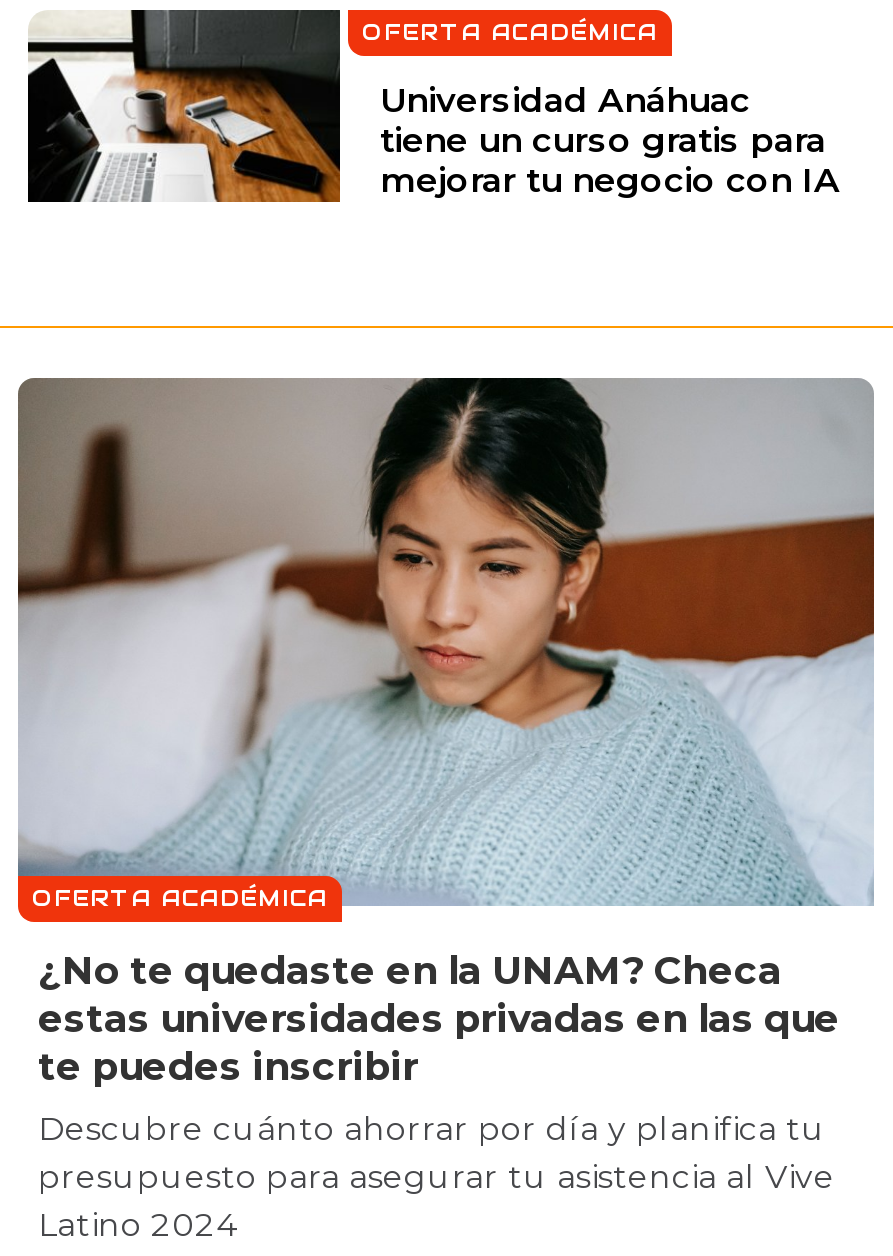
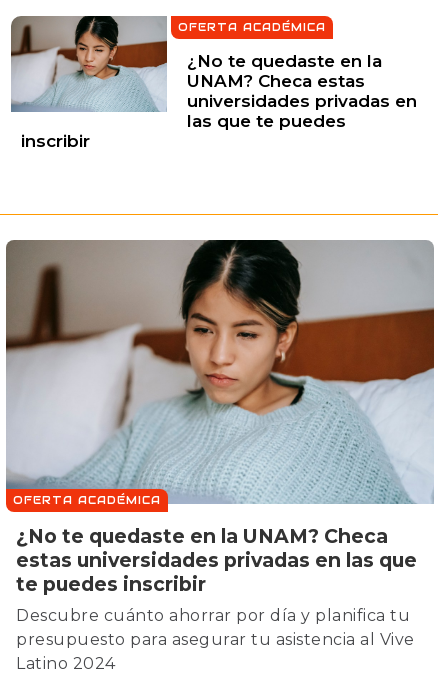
[26,10,840,204] [image] | Universidad Anáhuac | tiene un curso gratis para | mejorar tu negocio con IA -> [10,16,417,151] [image] | ¿No te quedaste en la | UNAM? Checa estas | universidades privadas en | las que te puedes | inscribir

